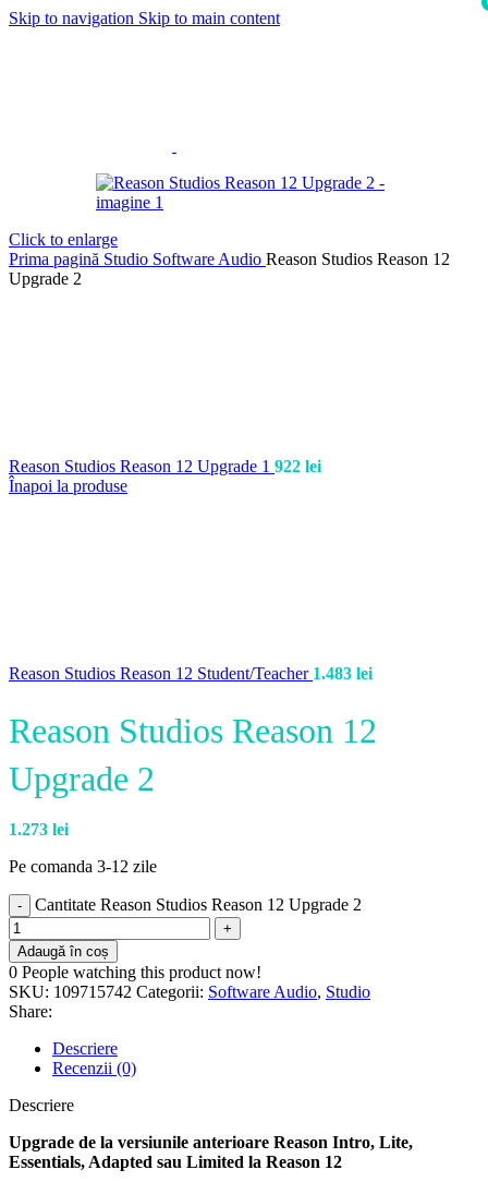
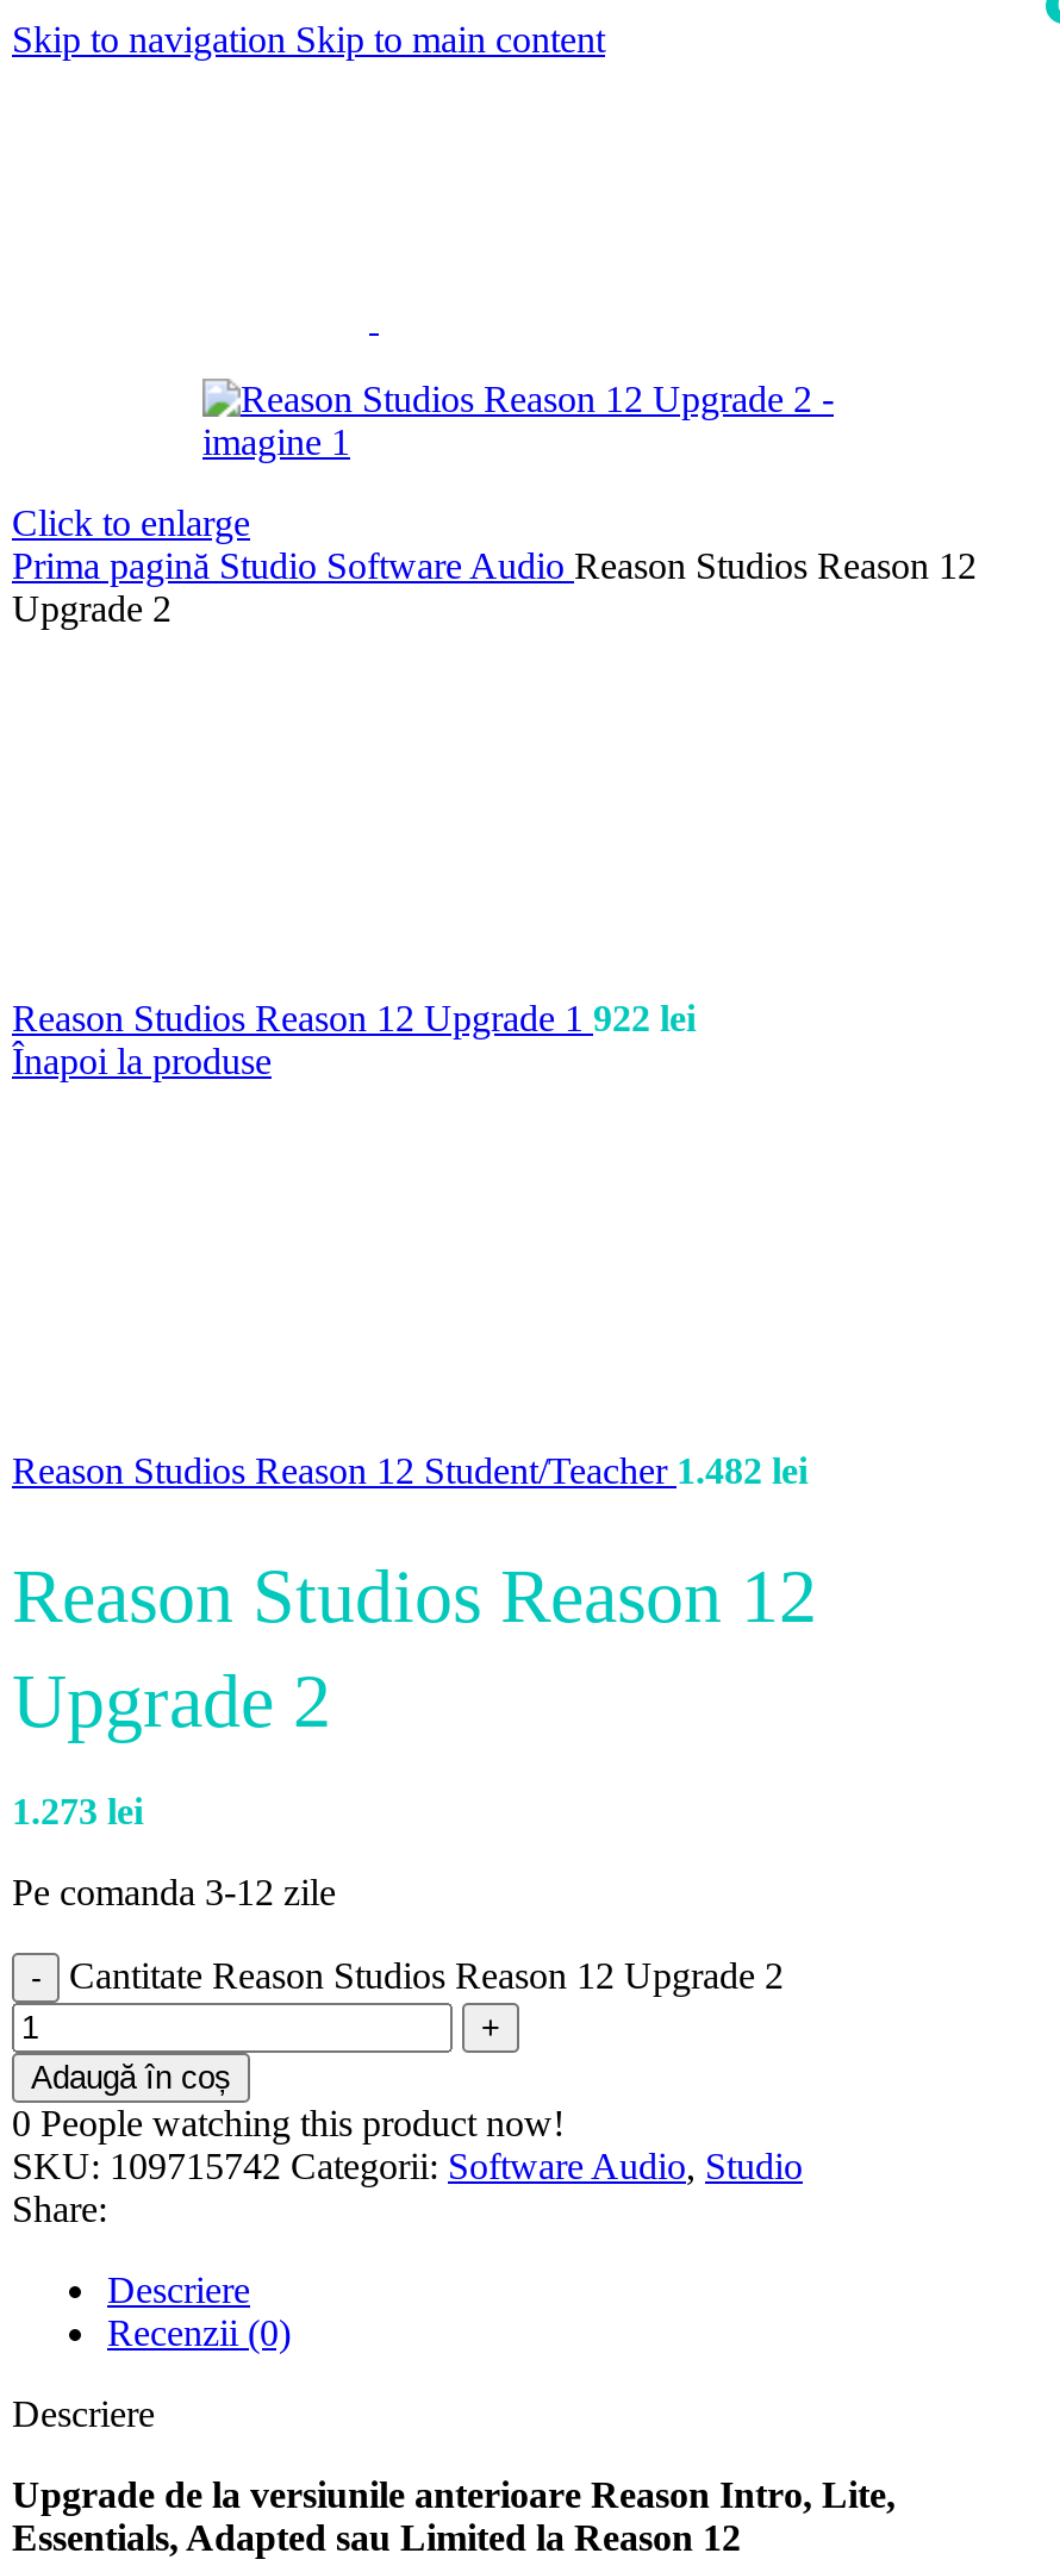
[9,664,373,683] Reason Studios Reason 12 Student/Teacher 1.483 lei -> [12,1450,808,1491] Reason Studios Reason 12 Student/Teacher 1.482 lei

